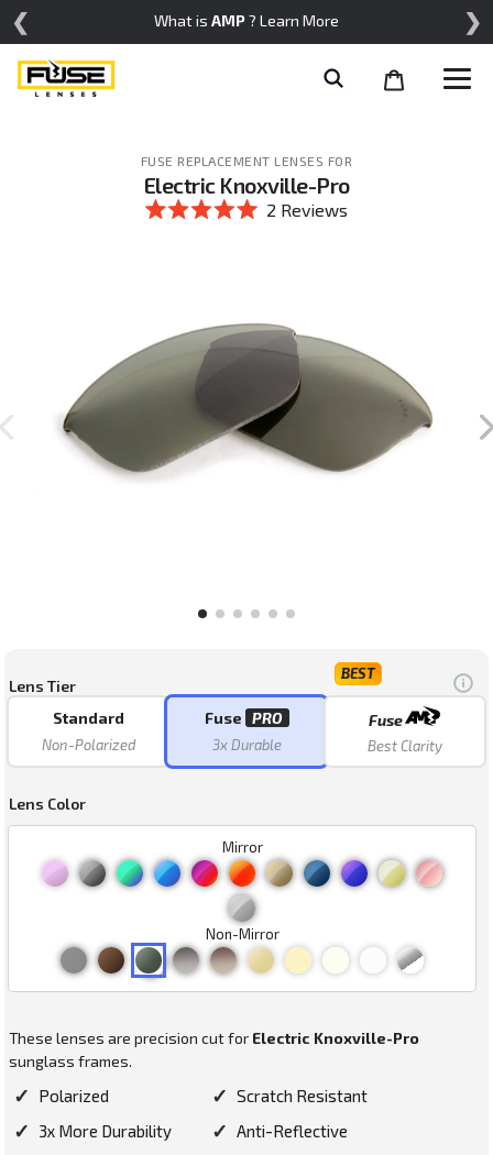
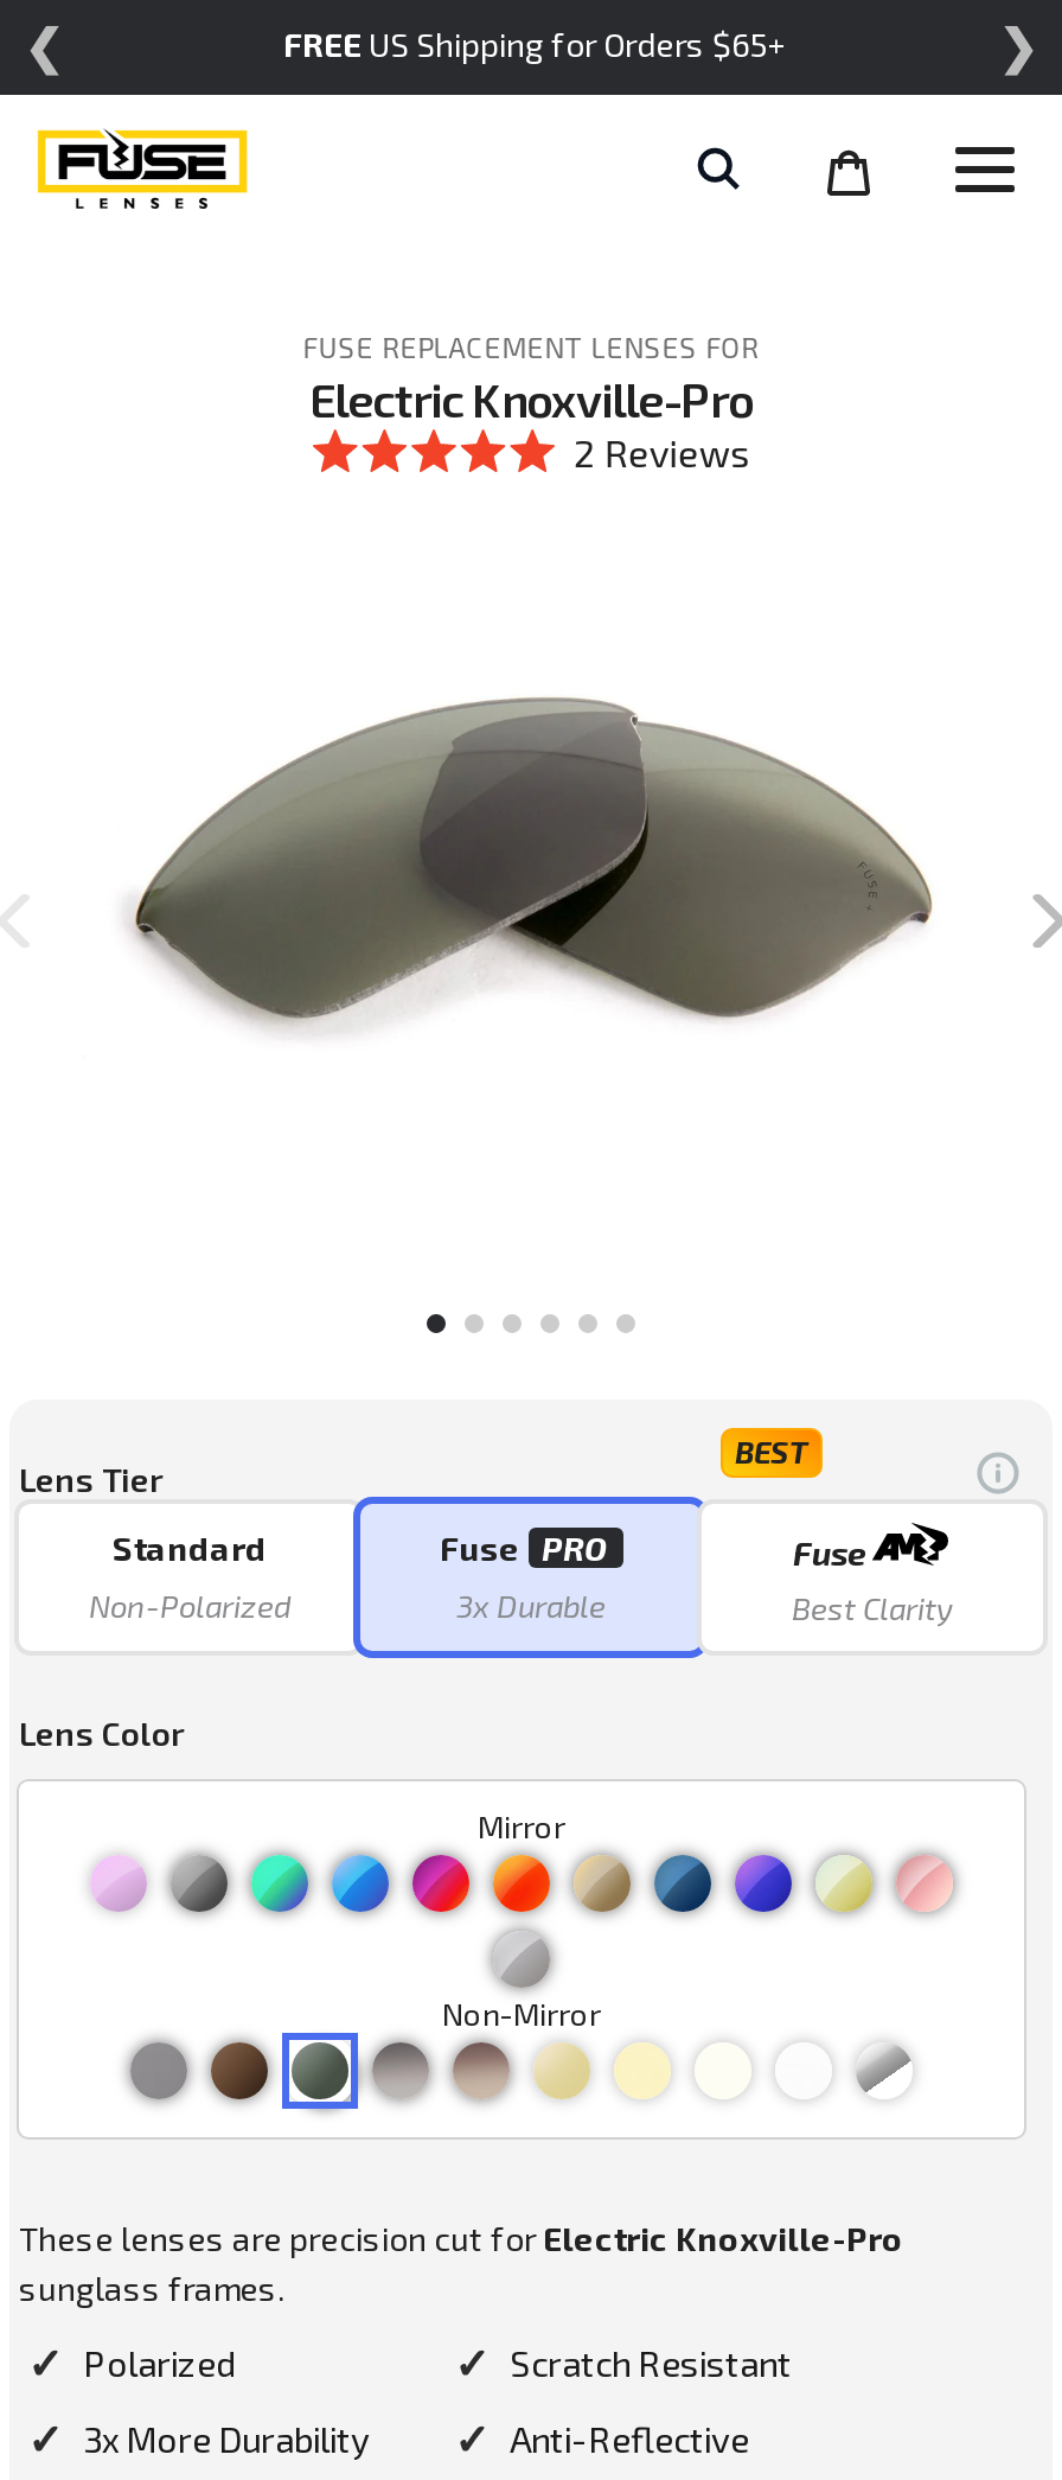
[154,11,339,30] What is AMP? Learn More -> [283,24,786,64] FREE US Shipping for Orders $65+

